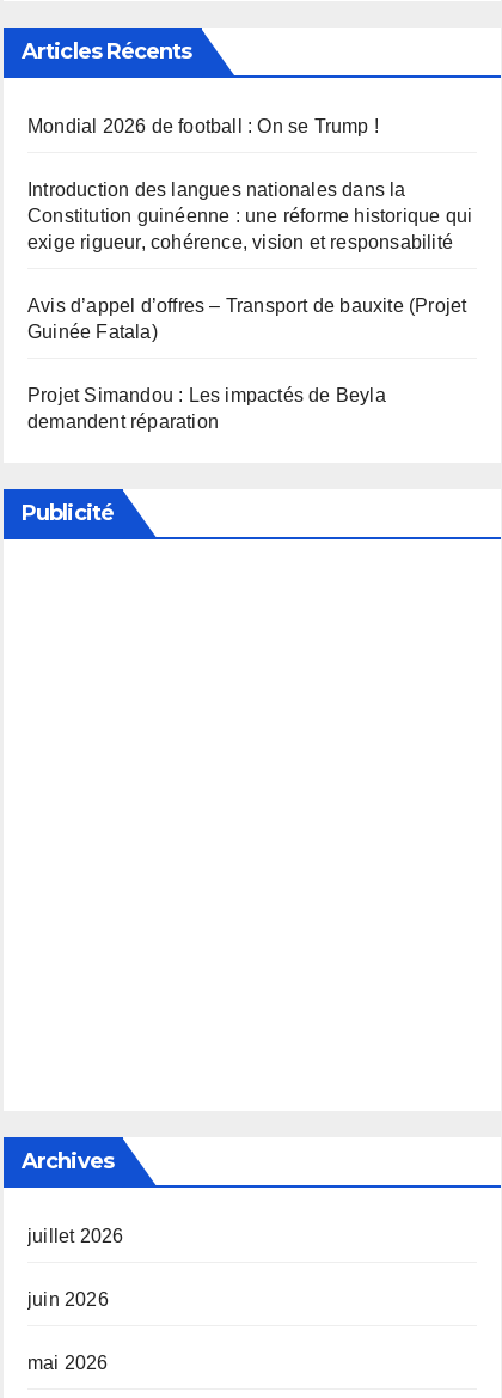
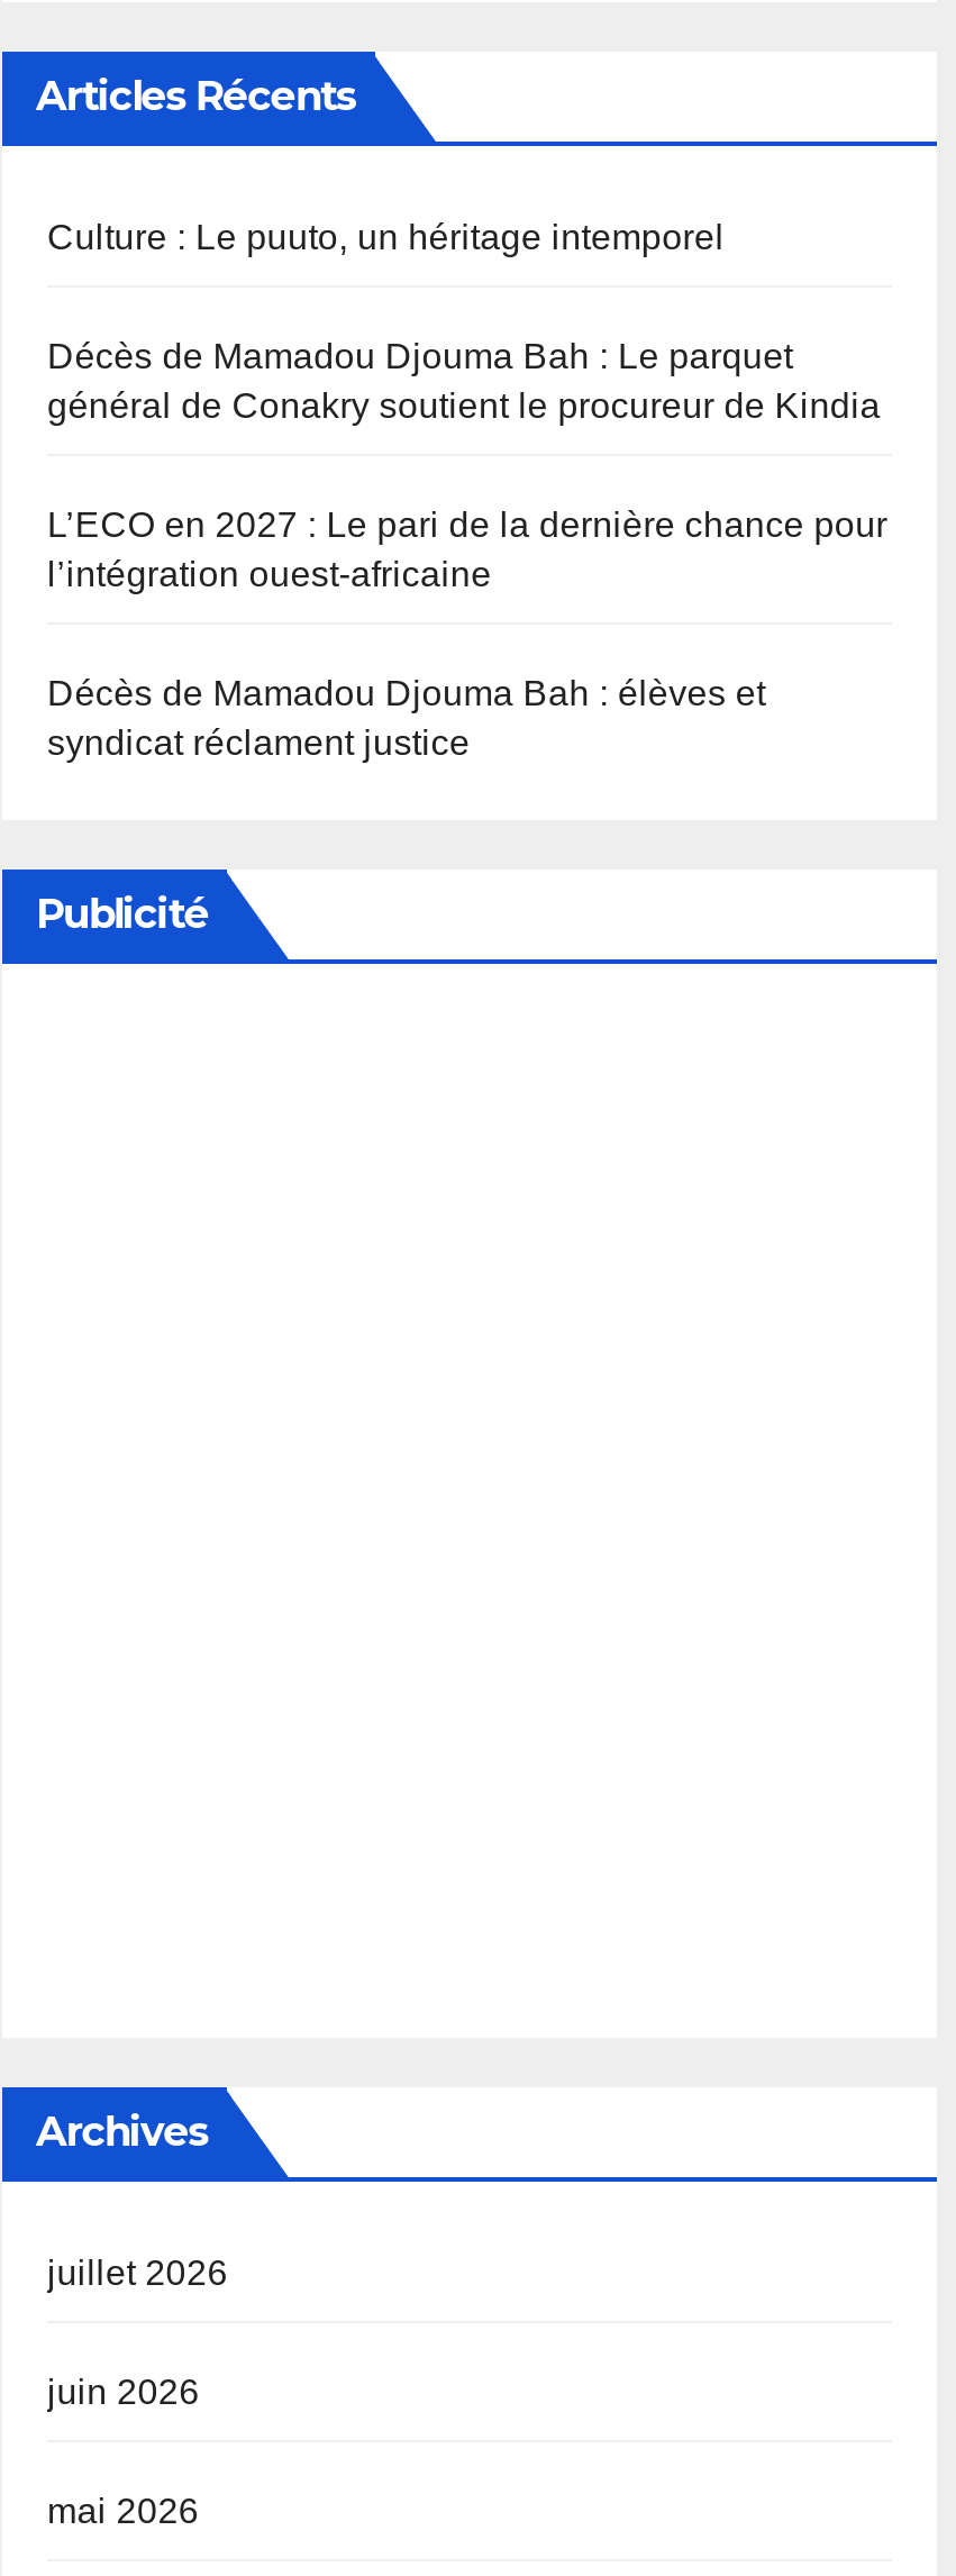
[27,116,379,136] Mondial 2026 de football : On se Trump ! -> [47,218,724,256] Culture : Le puuto, un héritage intemporel
[27,180,472,252] Introduction des langues nationales dans la | Constitution guinéenne : une réforme historique qui | exige rigueur, cohérence, vision et responsabilité -> [47,337,881,425] Décès de Mamadou Djouma Bah : Le parquet | général de Conakry soutient le procureur de Kindia
[27,296,467,342] Avis d’appel d’offres – Transport de bauxite (Projet | Guinée Fatala) -> [47,506,887,593] L’ECO en 2027 : Le pari de la dernière chance pour | l’intégration ouest-africaine
[27,385,386,432] Projet Simandou : Les impactés de Beyla | demandent réparation -> [47,674,766,762] Décès de Mamadou Djouma Bah : élèves et | syndicat réclament justice

